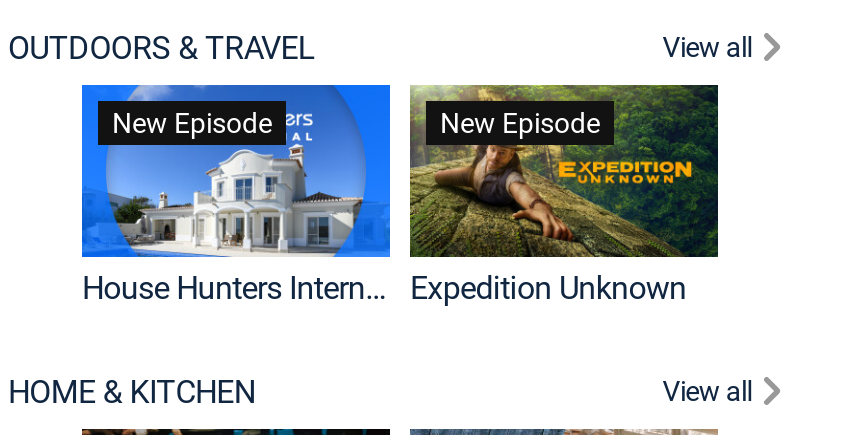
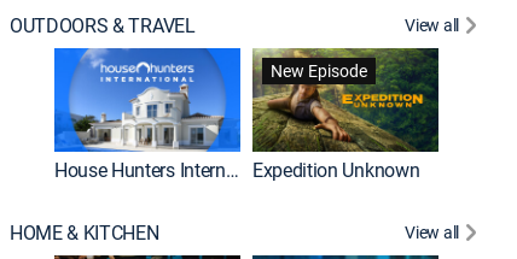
[112,102,272,140] New Episode -> none

